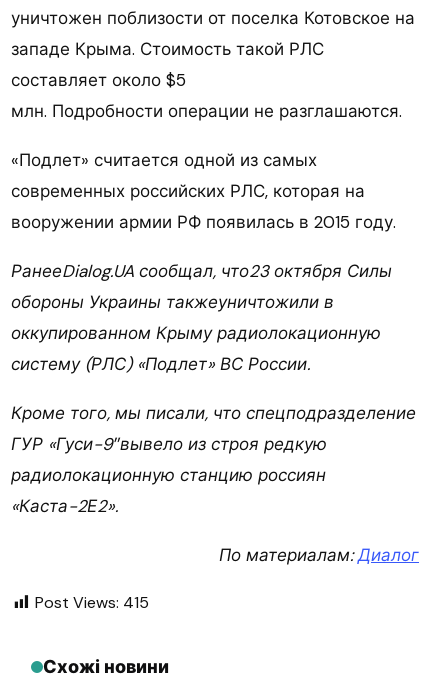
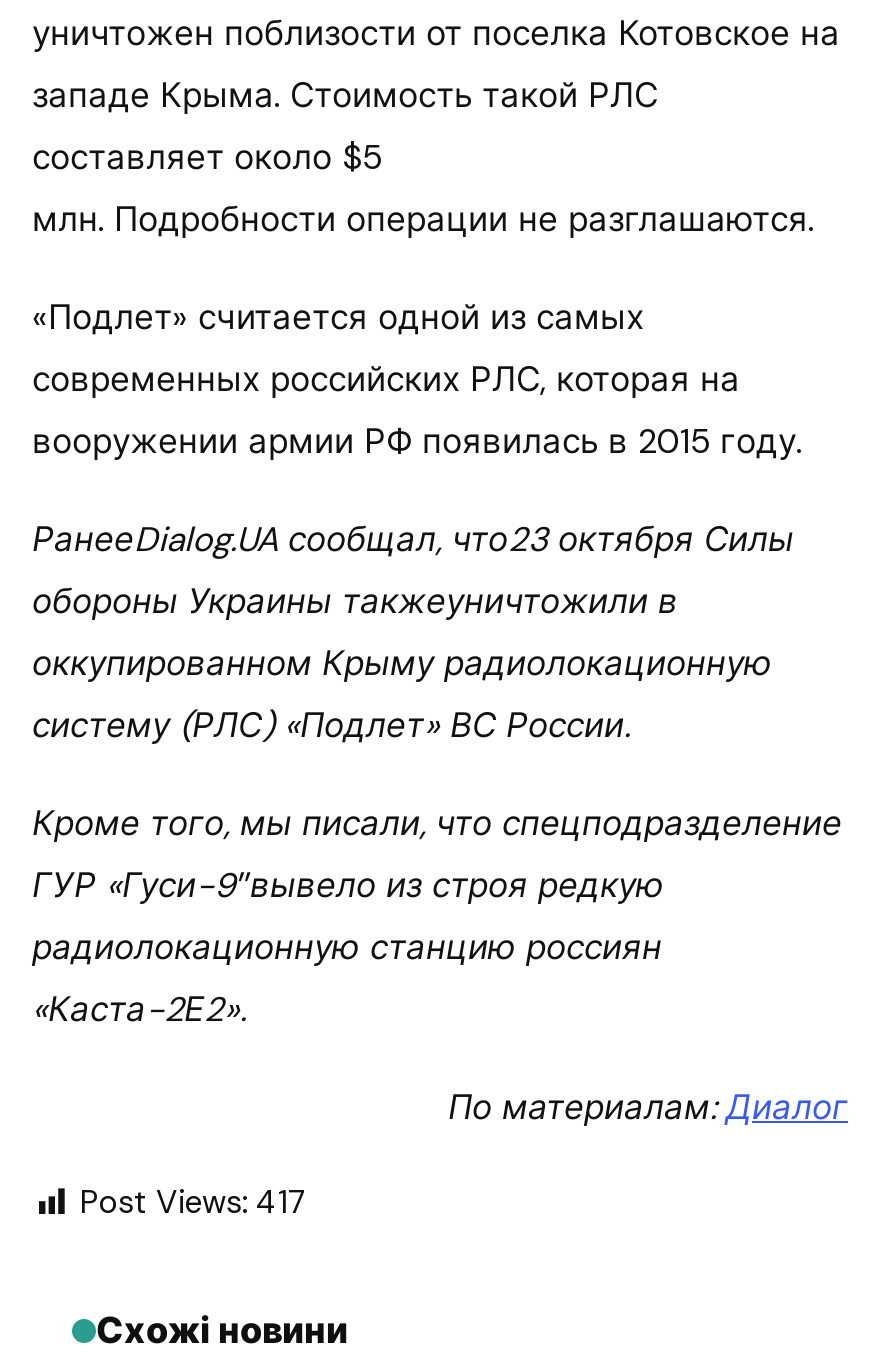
[35,592,149,613] Post Views: 415 -> [80,1180,308,1222] Post Views: 417

